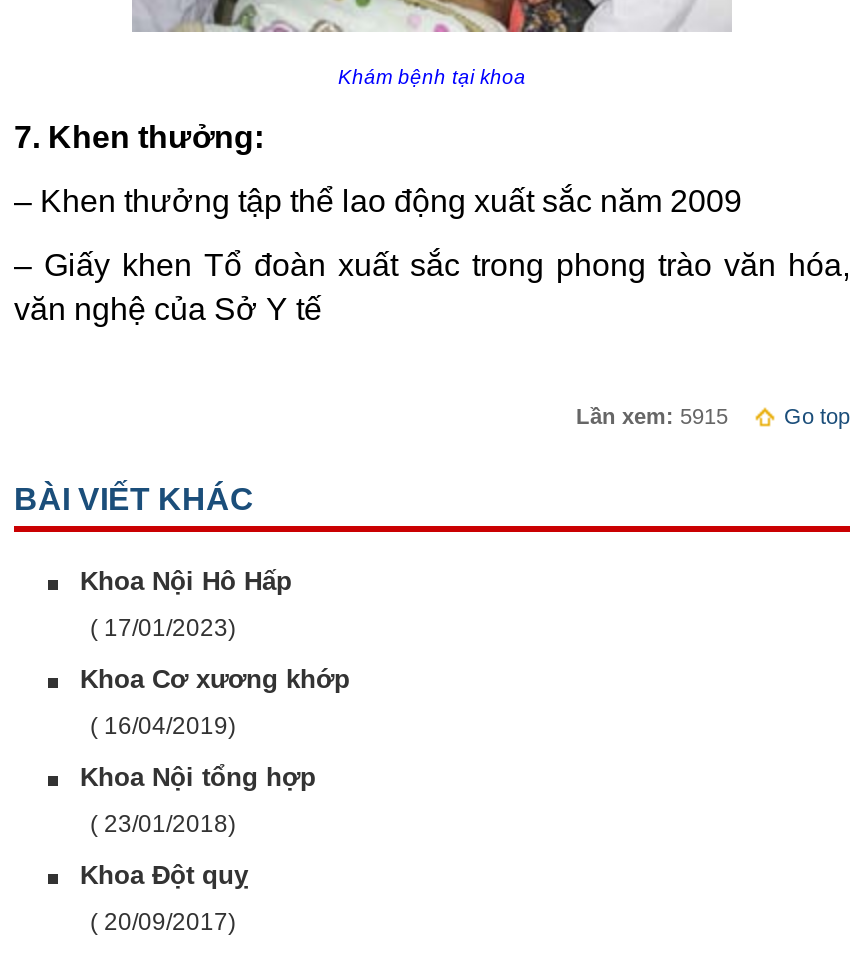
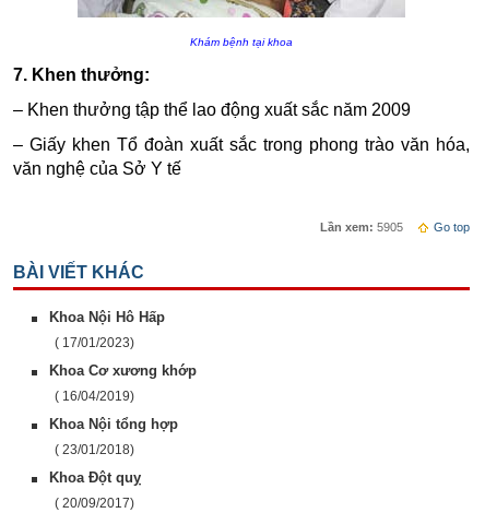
[576,404,728,428] Lần xem: 5915 -> [320,220,403,234] Lần xem: 5905

